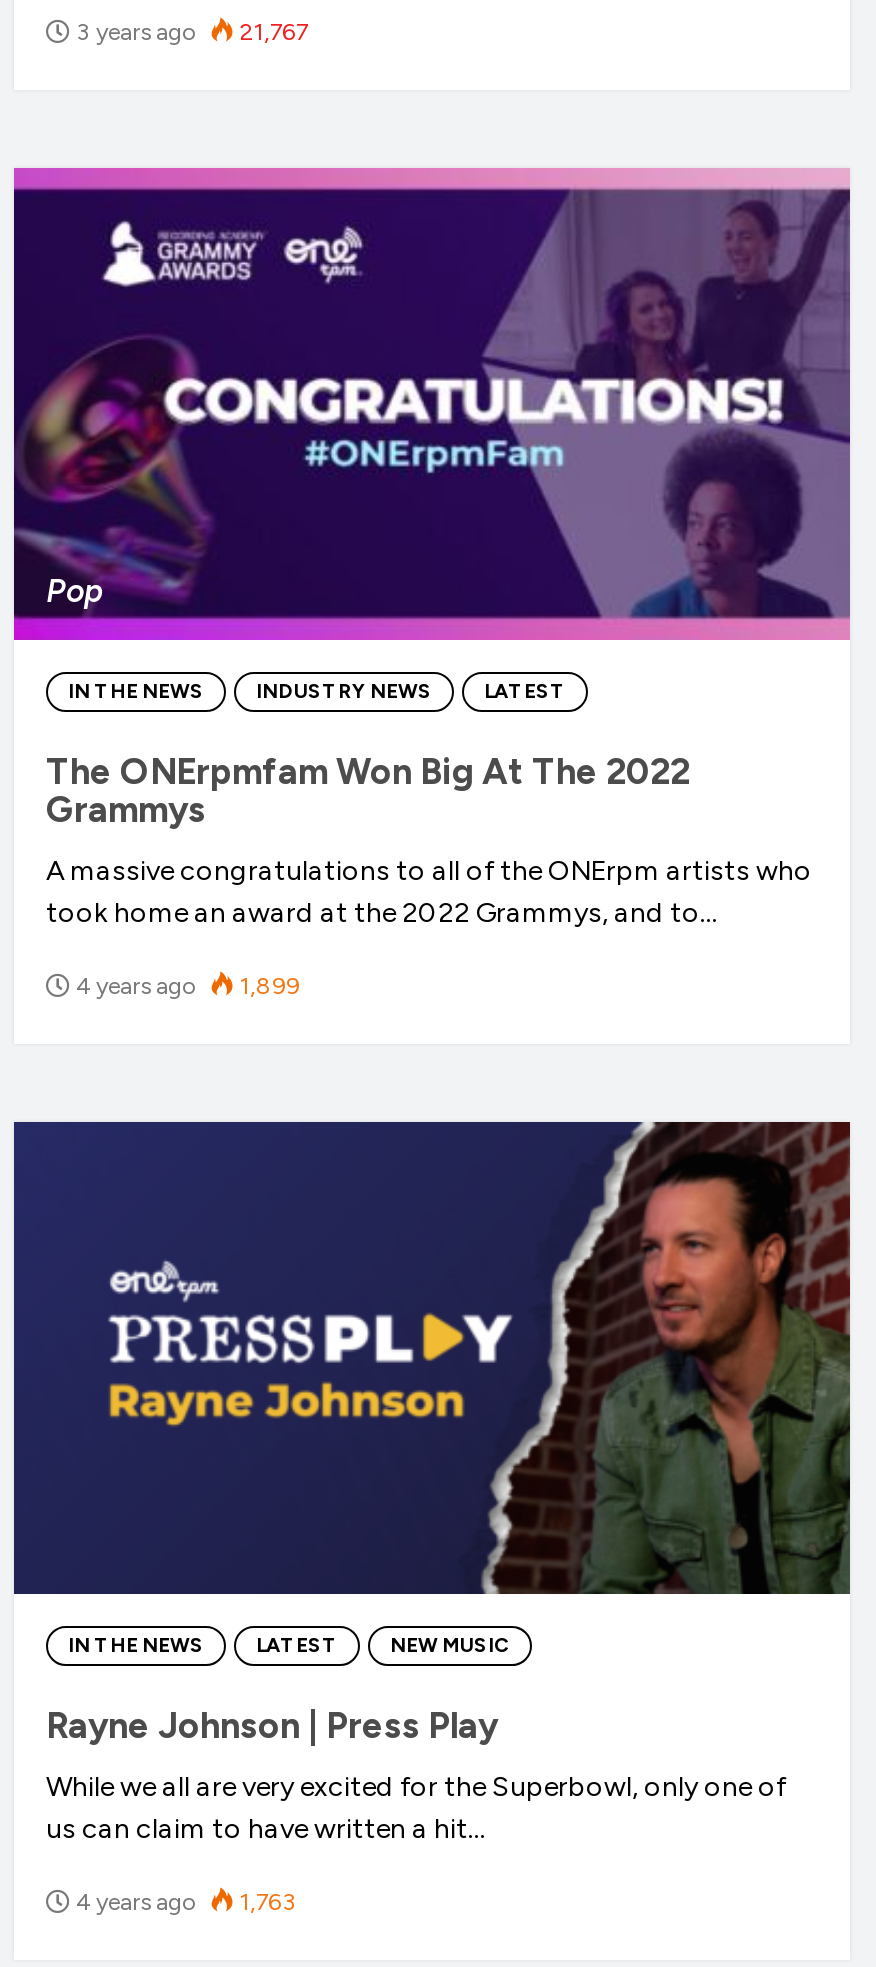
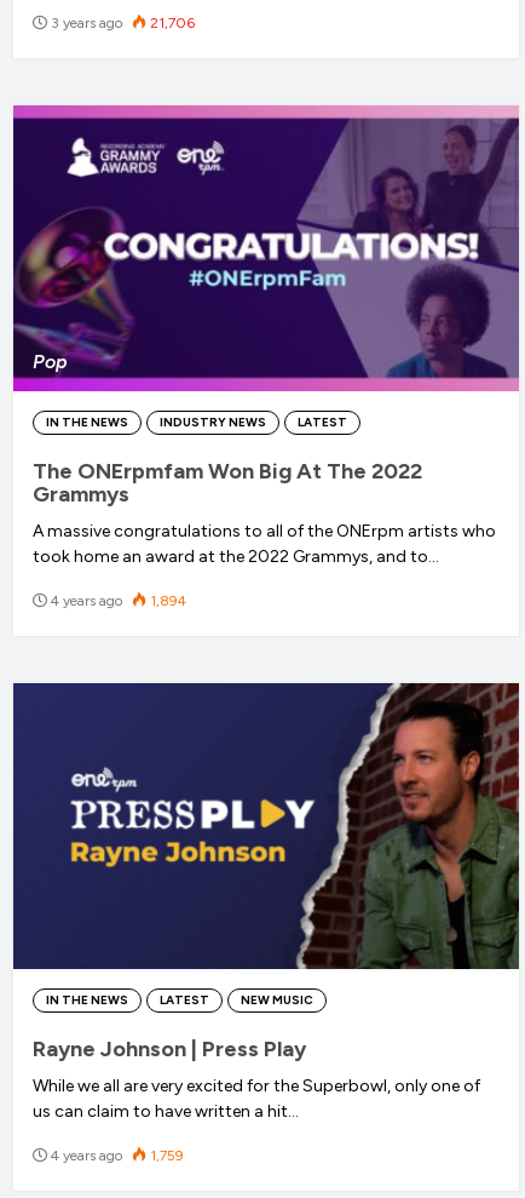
[76,19,308,47] 3 years ago 21,767 -> [51,15,195,32] 3 years ago 21,706
[76,972,300,1000] 4 years ago 1,899 -> [51,592,186,609] 4 years ago 1,894
[76,1888,296,1916] 4 years ago 1,763 -> [51,1147,184,1164] 4 years ago 1,759

